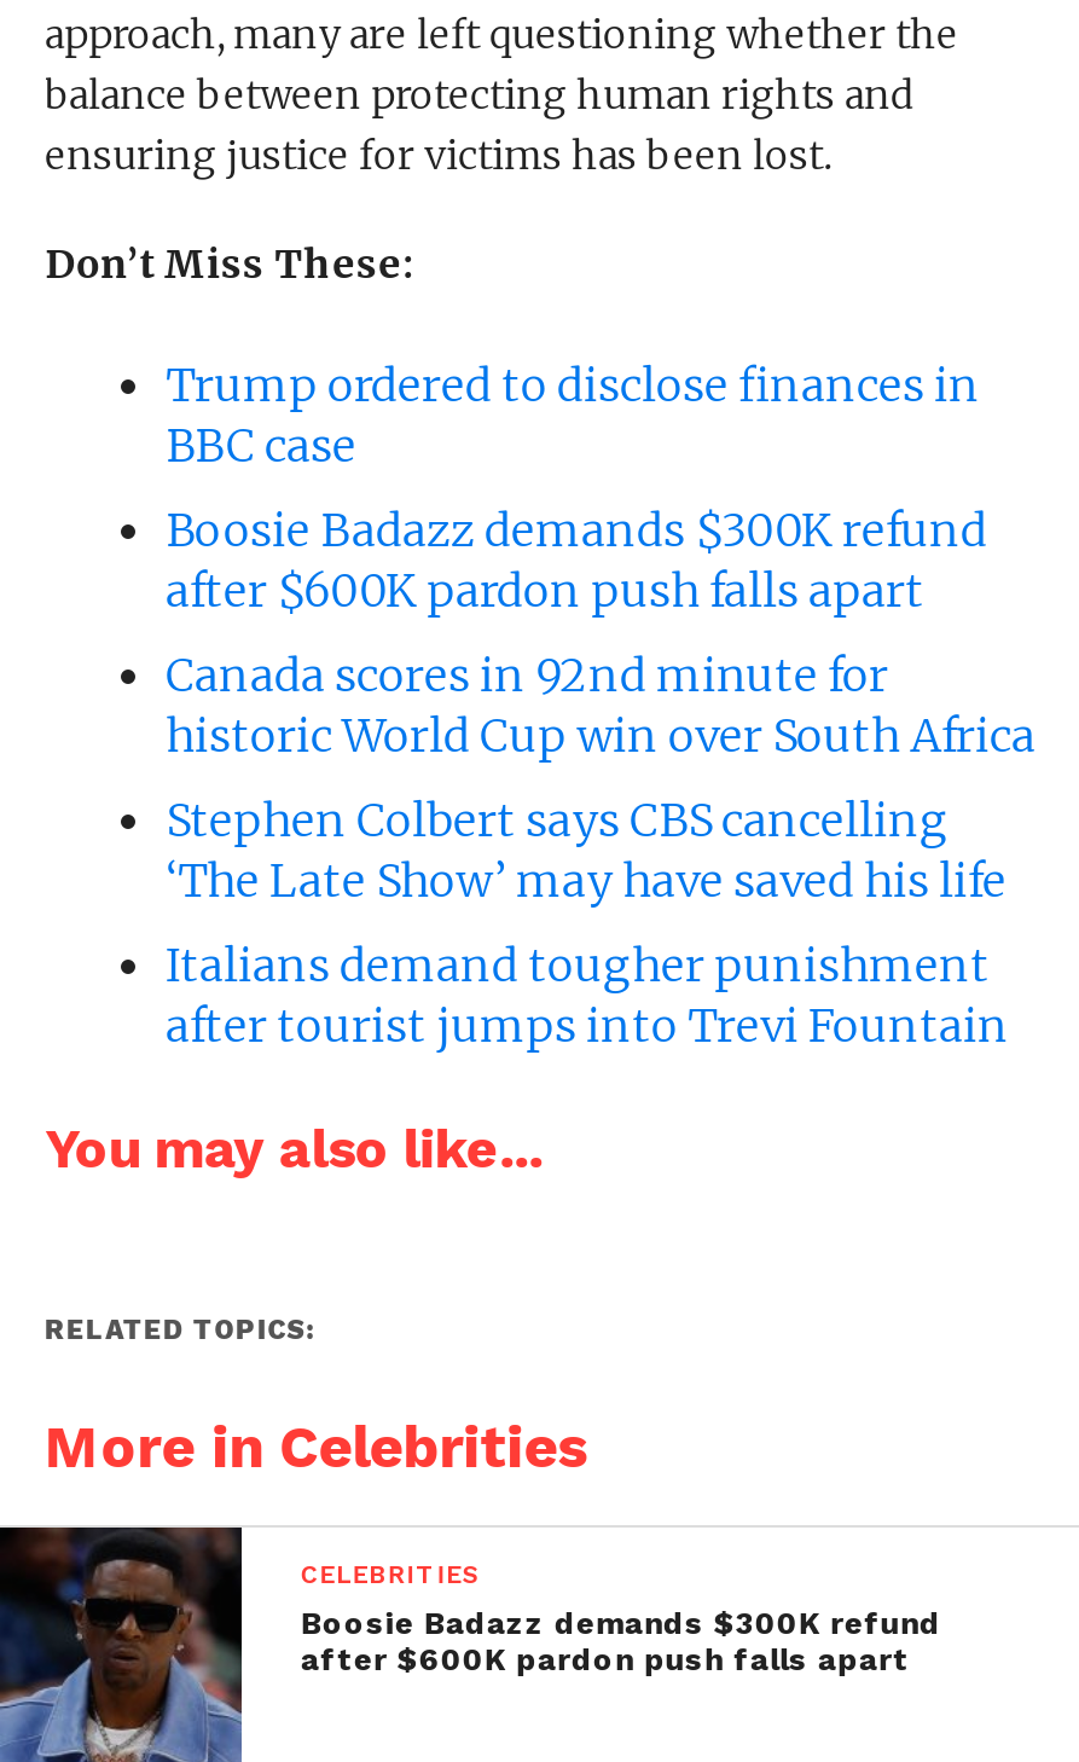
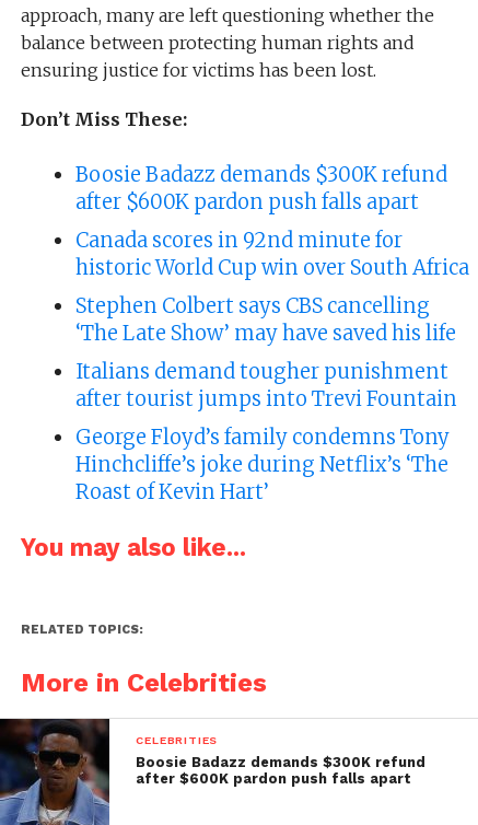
[166,357,980,473] Trump ordered to disclose finances in | BBC case -> none
moved [166,502,1036,1053] -> [75,161,469,411]: Boosie Badazz demands $300K refund | after $600K pardon push falls apart | Canada scores in 92nd minute for | historic World Cup win over South Africa | Stephen Colbert says CBS cancelling | ‘The Late Show’ may have saved his life | Italians demand tougher punishment | after tourist jumps into Trevi Fountain
none -> [75,424,449,504] George Floyd’s family condemns Tony | Hinchcliffe’s joke during Netflix’s ‘The | Roast of Kevin Hart’

